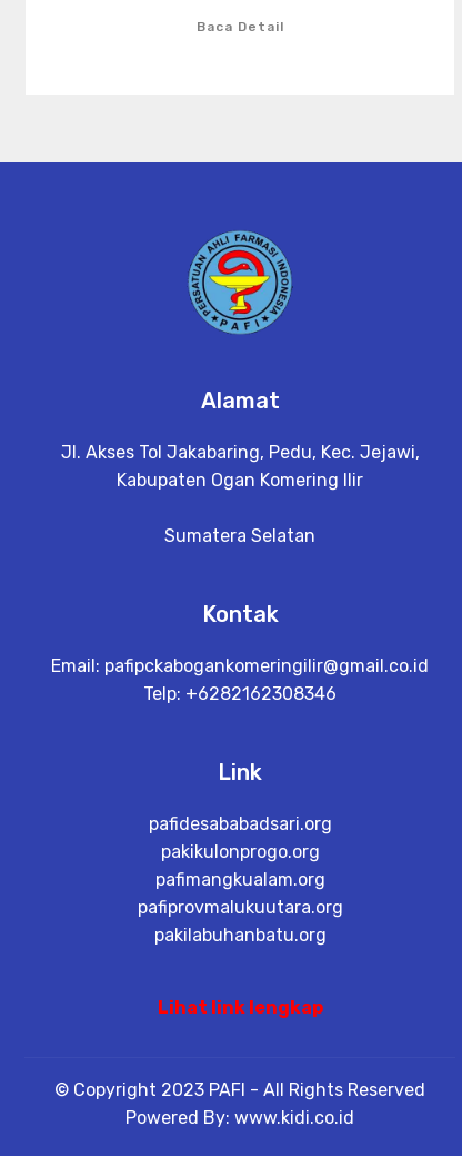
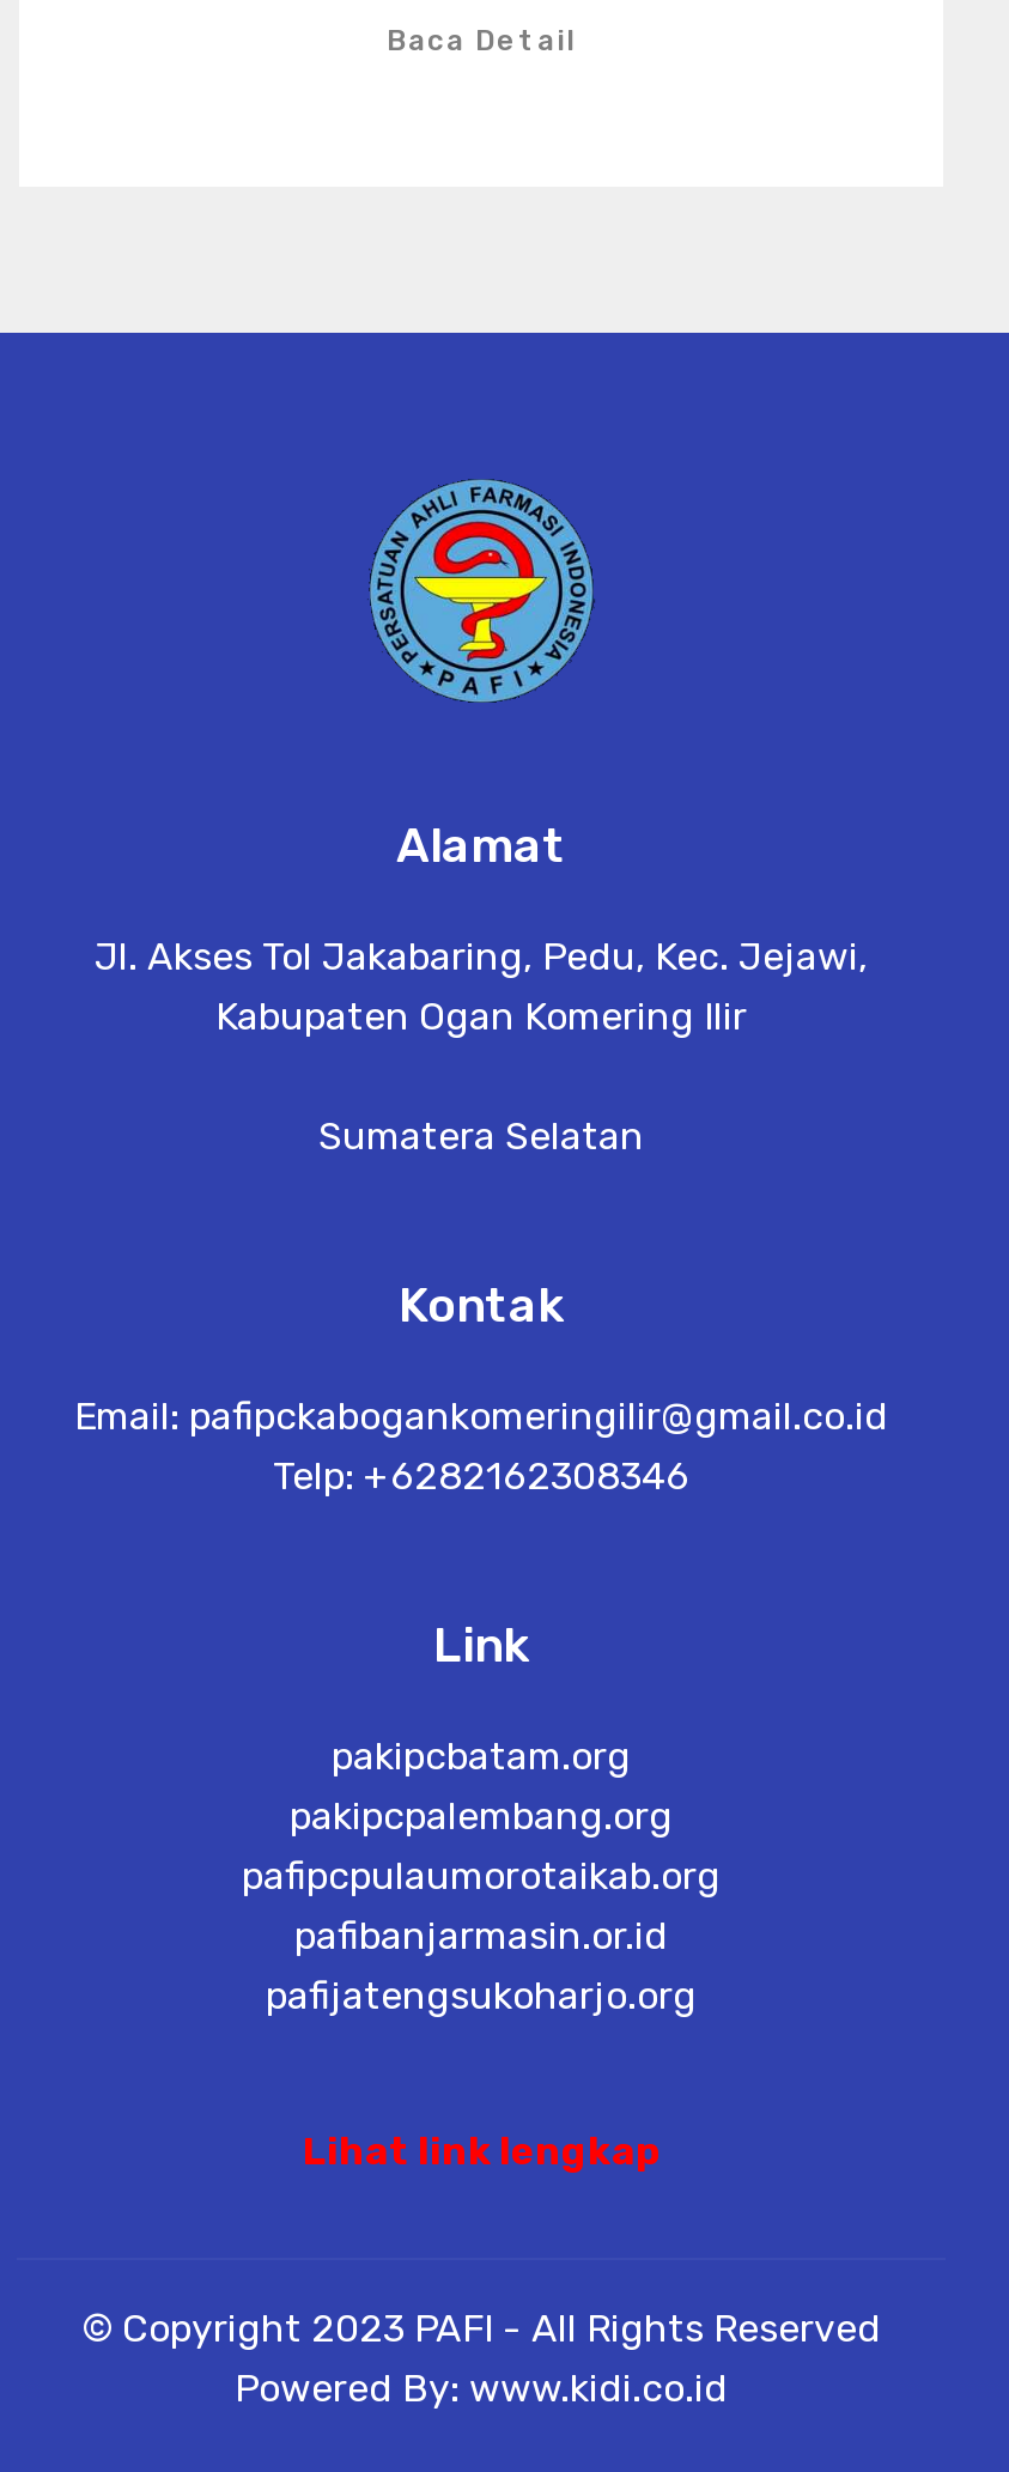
[137,814,343,946] pafidesababadsari.org | pakikulonprogo.org | pafimangkualam.org | pafiprovmalukuutara.org | pakilabuhanbatu.org -> [242,1734,721,2019] pakipcbatam.org | pakipcpalembang.org | pafipcpulaumorotaikab.org | pafibanjarmasin.or.id | pafijatengsukoharjo.org

